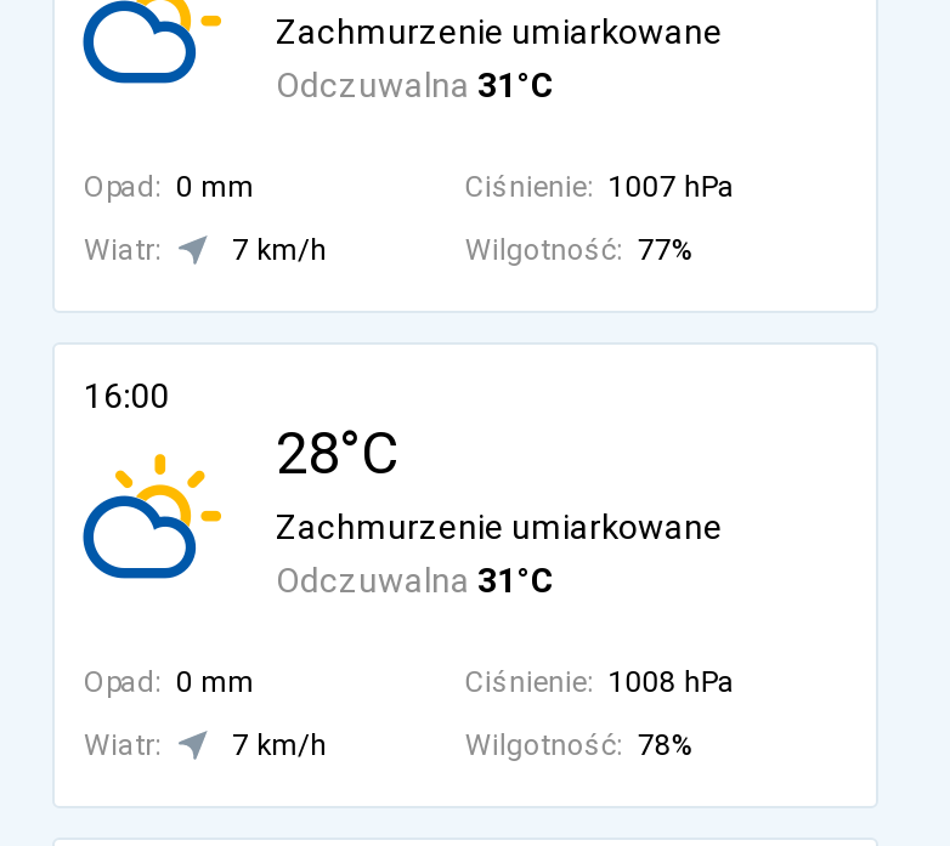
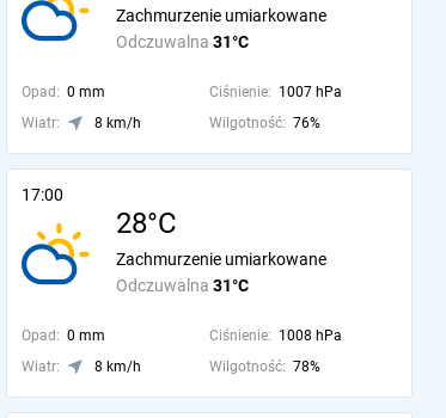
[232,233,327,267] 7 km/h -> [94,115,141,131] 8 km/h
[465,233,693,267] Wilgotność: 77% -> [209,115,320,131] Wilgotność: 76%
[84,376,169,415] 16:00 -> [22,185,63,204] 17:00
[232,728,327,762] 7 km/h -> [94,358,141,375] 8 km/h

